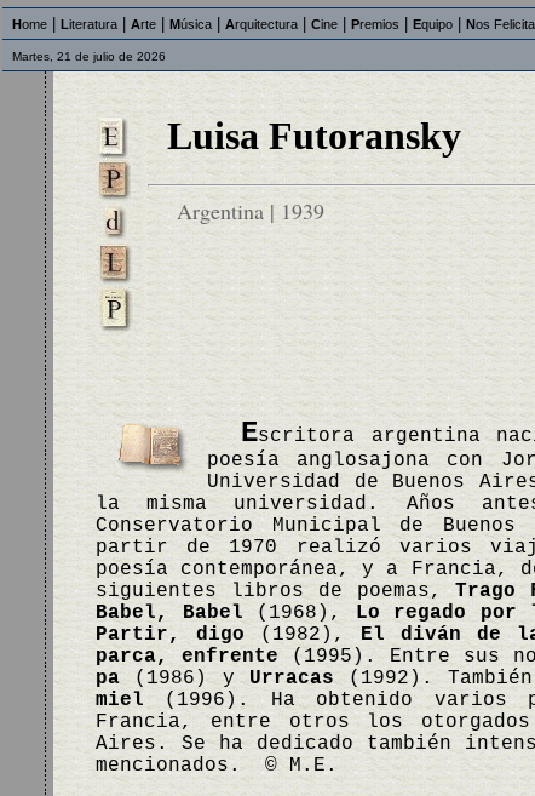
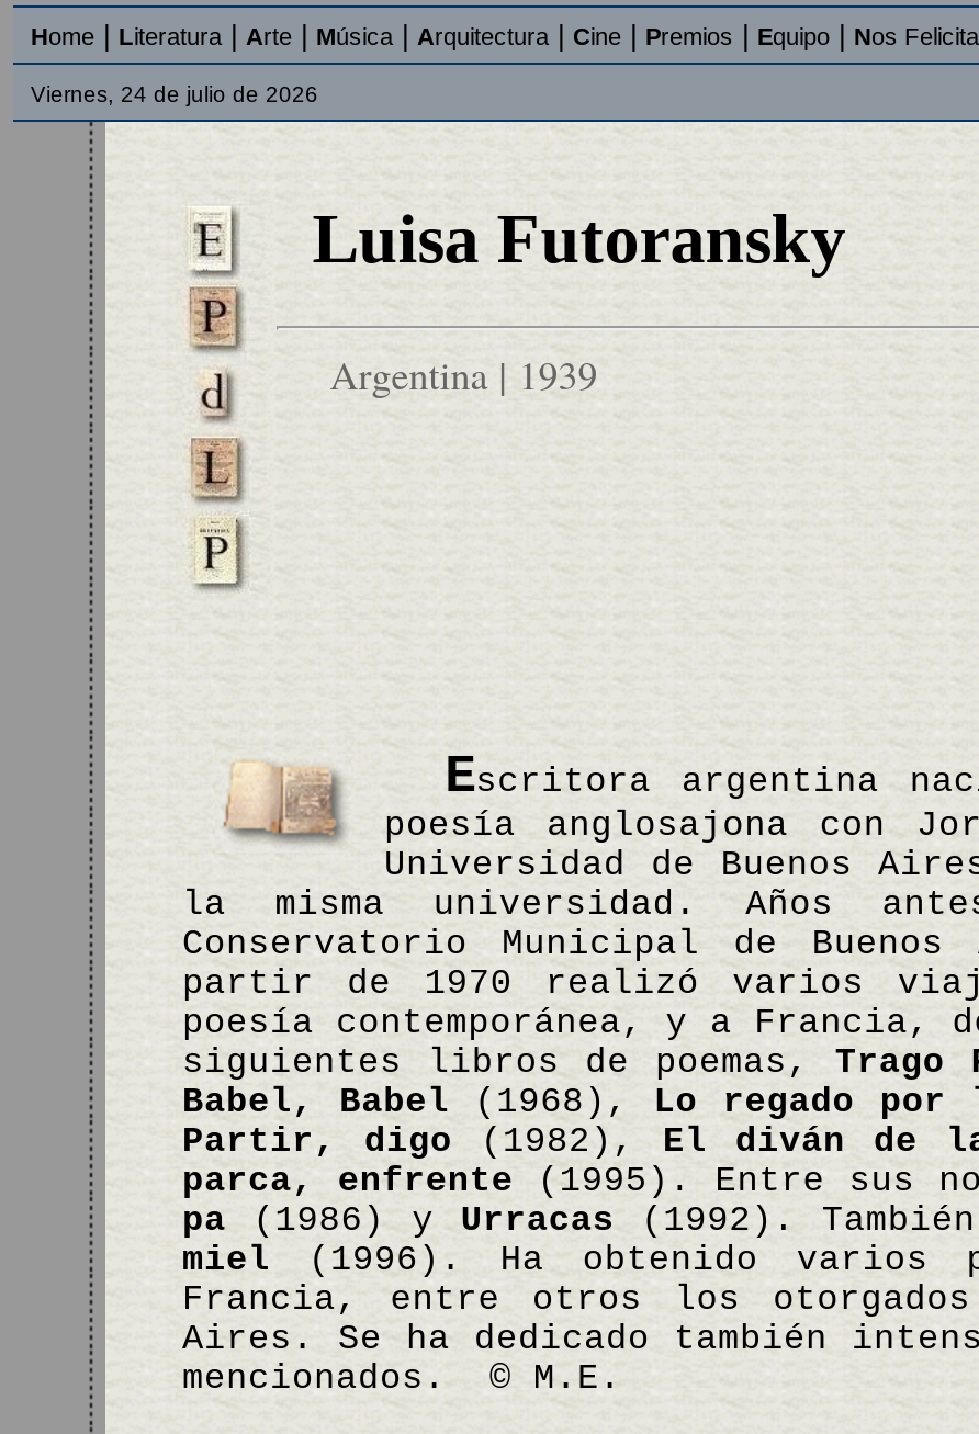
[12,50,166,63] Martes, 21 de julio de 2026 -> [31,82,318,106] Viernes, 24 de julio de 2026

